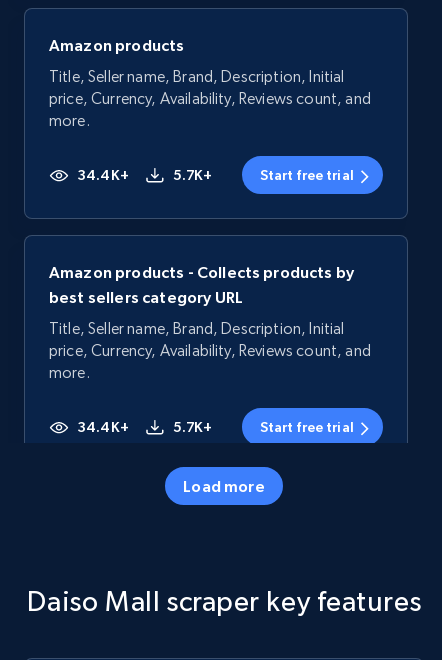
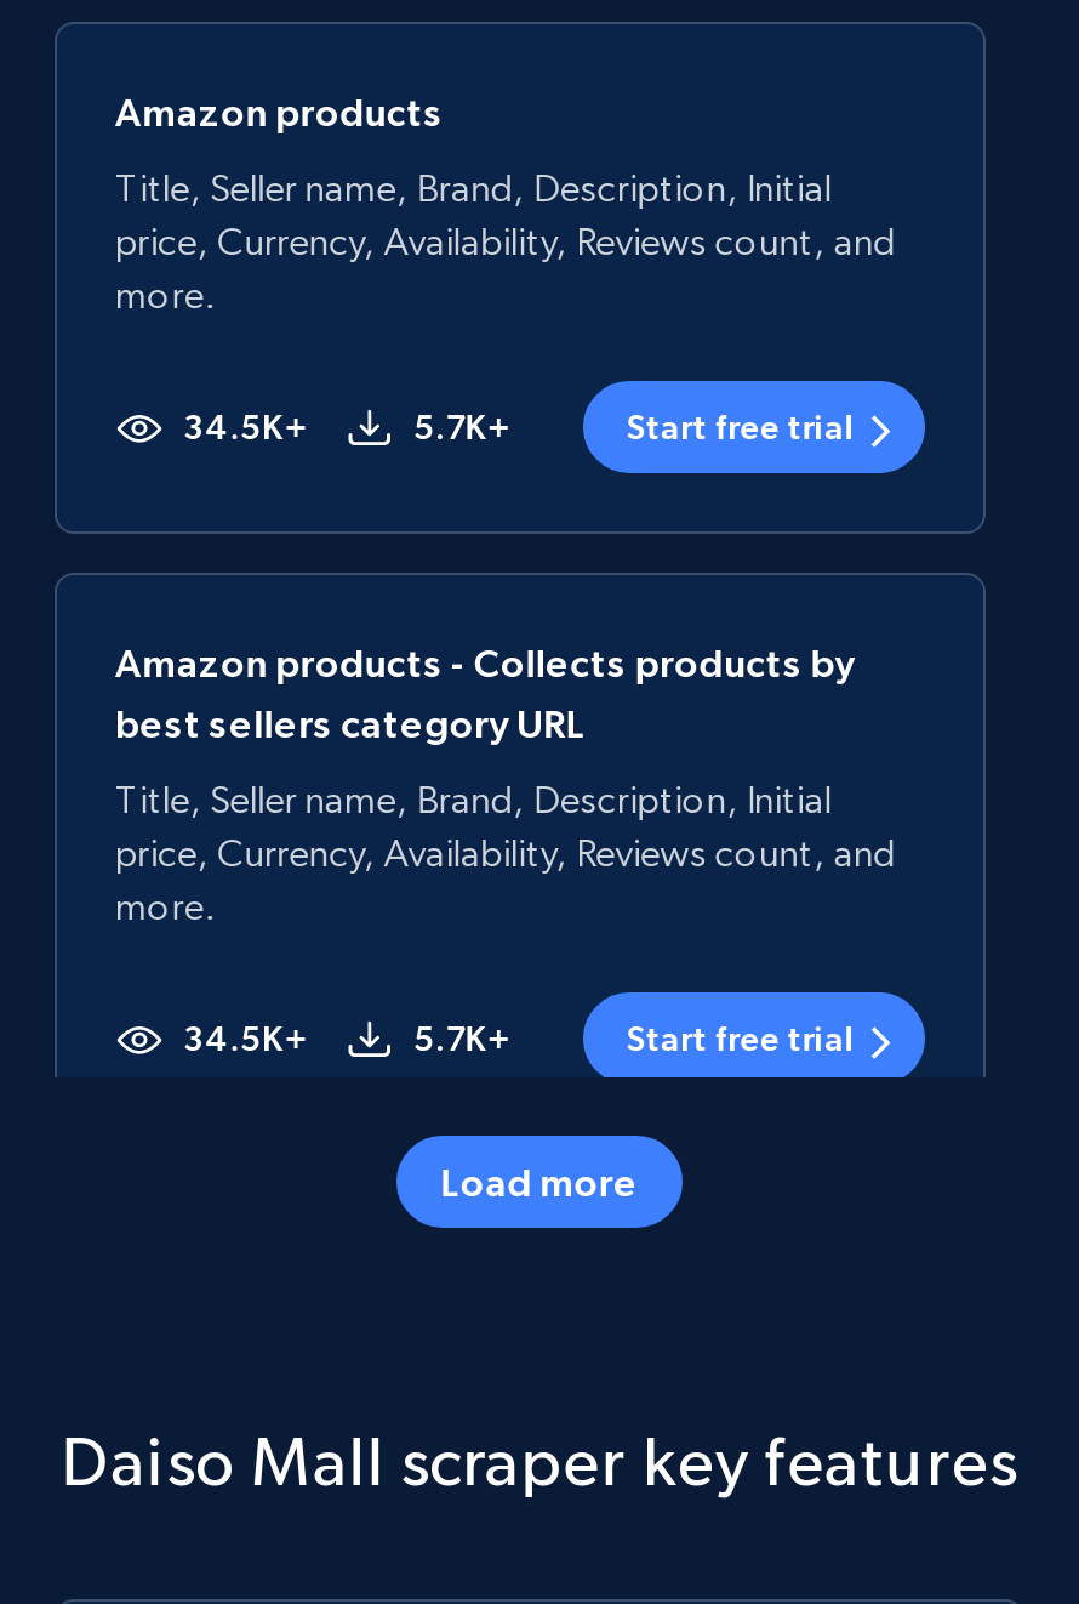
[77,167,129,183] 34.4K+ -> [183,408,306,447] 34.5K+
[77,419,129,435] 34.4K+ -> [183,1020,306,1059] 34.5K+

